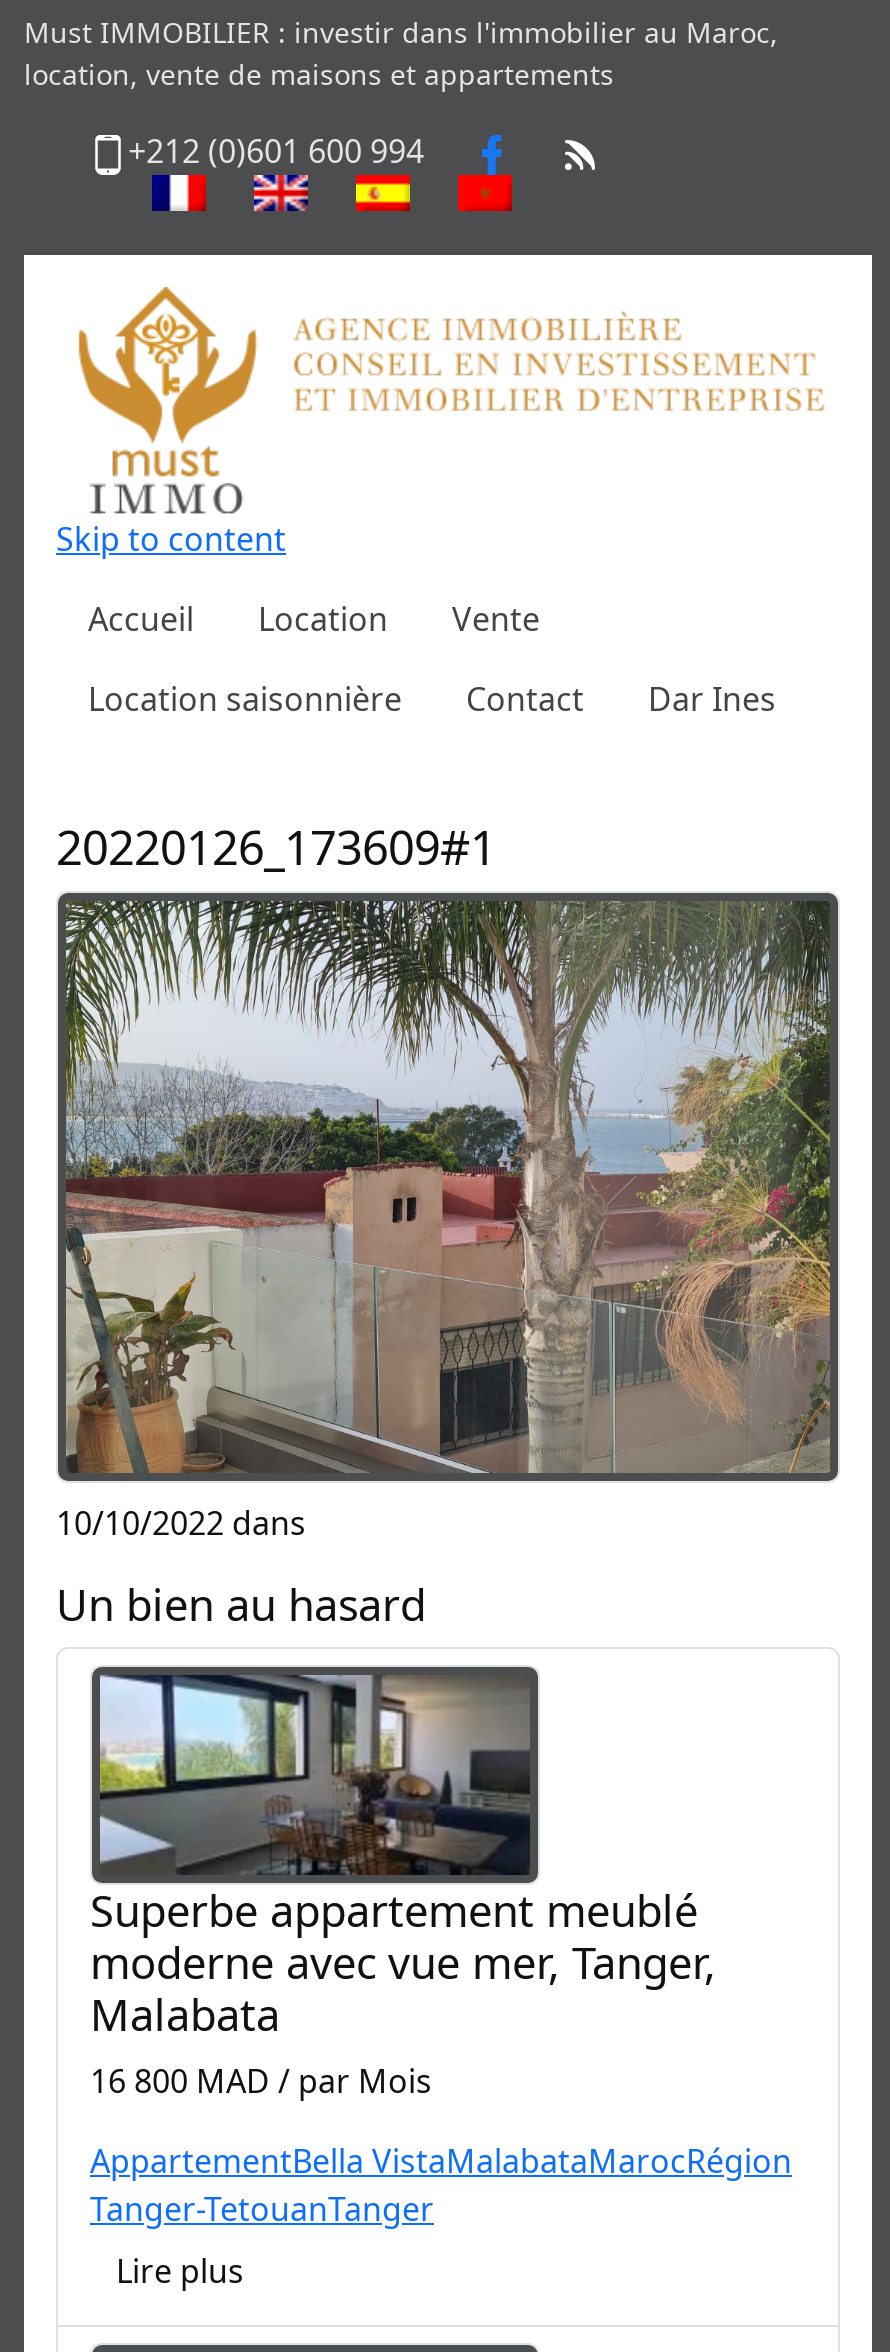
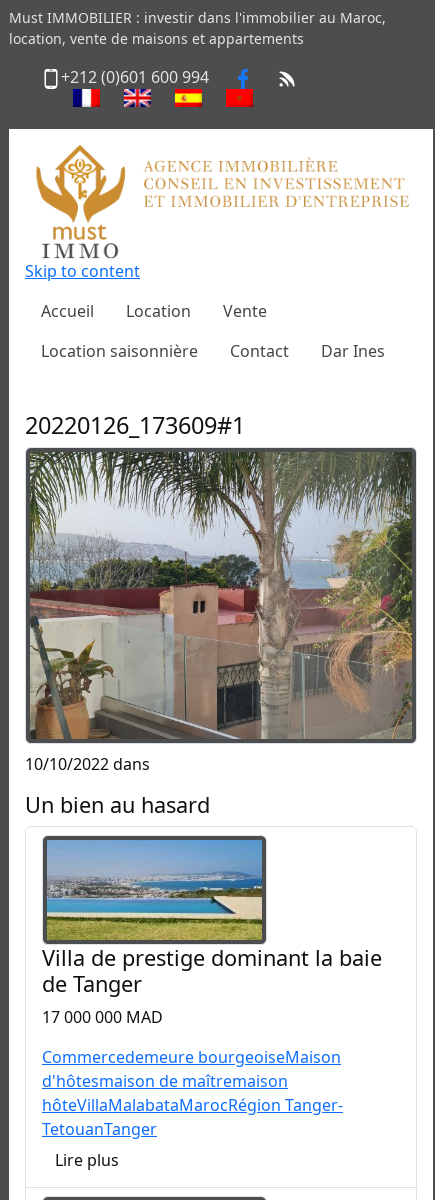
[90,1675,716,2104] [image] | Superbe appartement meublé | moderne avec vue mer, Tanger, | Malabata | 16 800 MAD / par Mois -> [42,839,382,1028] [image] | Villa de prestige dominant la baie | de Tanger | 17 000 000 MAD
[90,2140,792,2232] AppartementBella VistaMalabataMarocRégion | Tanger-TetouanTanger -> [42,1046,343,1140] Commercedemeure bourgeoiseMaison | d'hôtesmaison de maîtremaison | hôteVillaMalabataMarocRégion Tanger- | TetouanTanger

